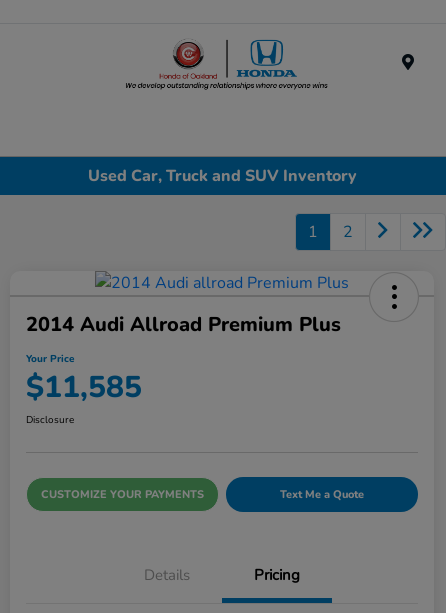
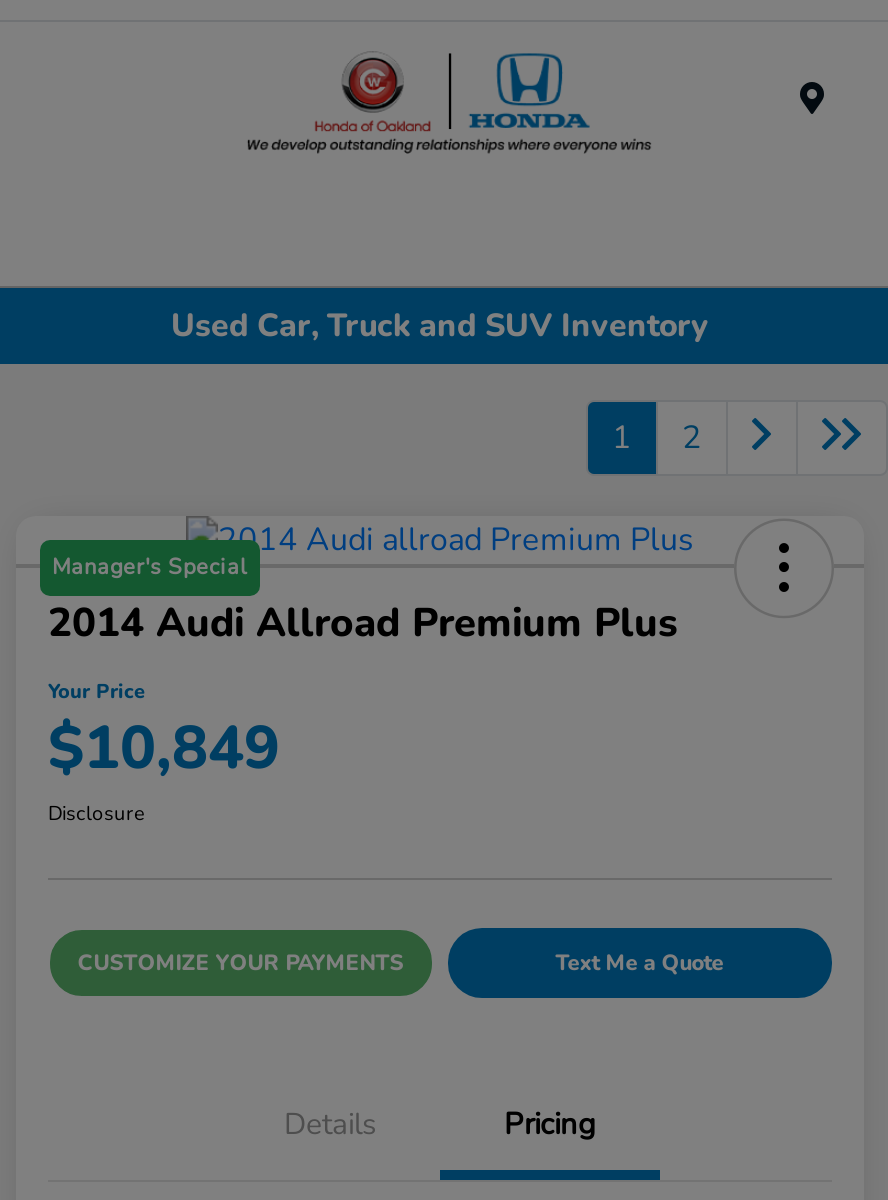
none -> [52,552,247,582] Manager's Special
[26,367,142,408] $11,585 -> [48,708,280,790] $10,849

